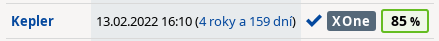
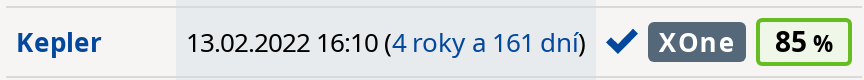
[96,12,296,30] 13.02.2022 16:10 (4 roky a 159 dní) -> [186,24,586,60] 13.02.2022 16:10 (4 roky a 161 dní)

